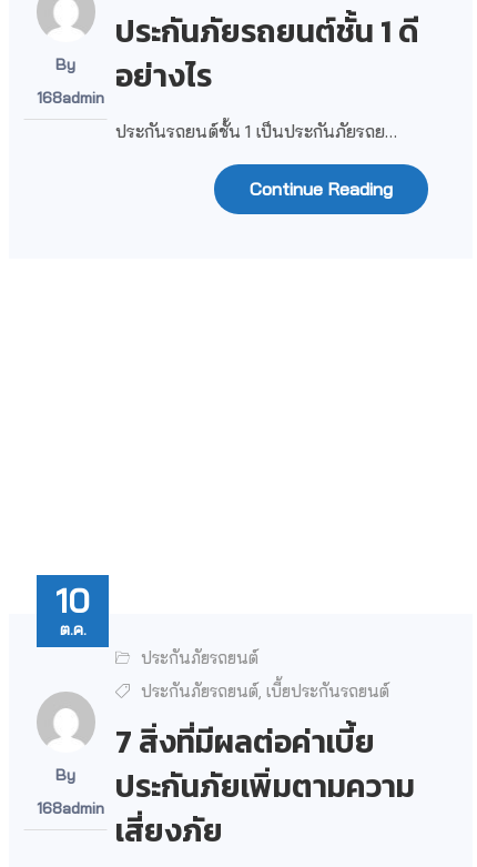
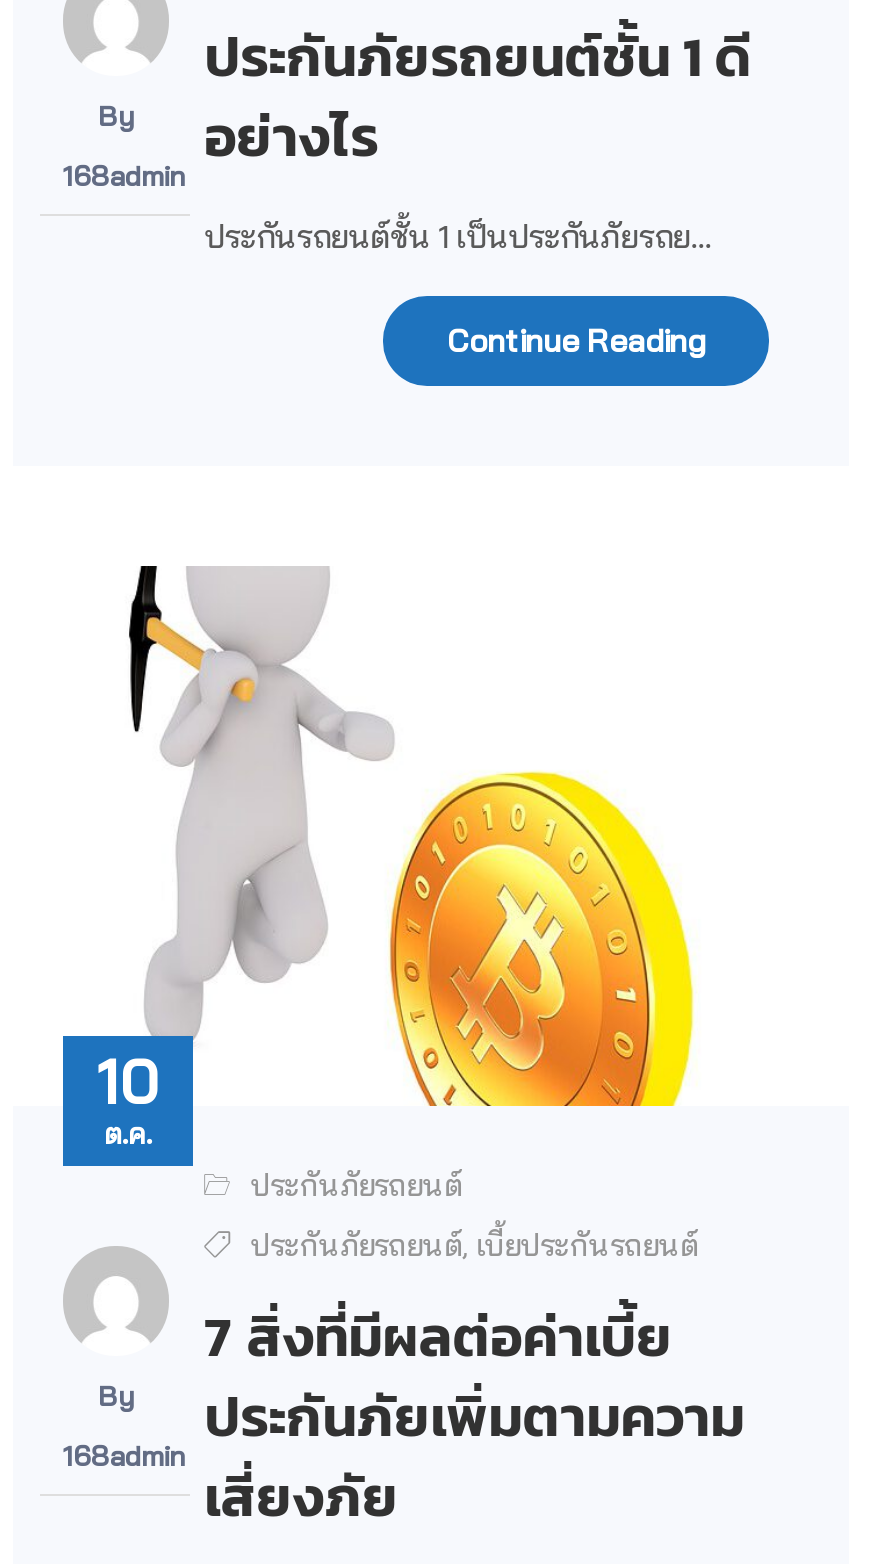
none -> [127,564,695,1108] [image]

